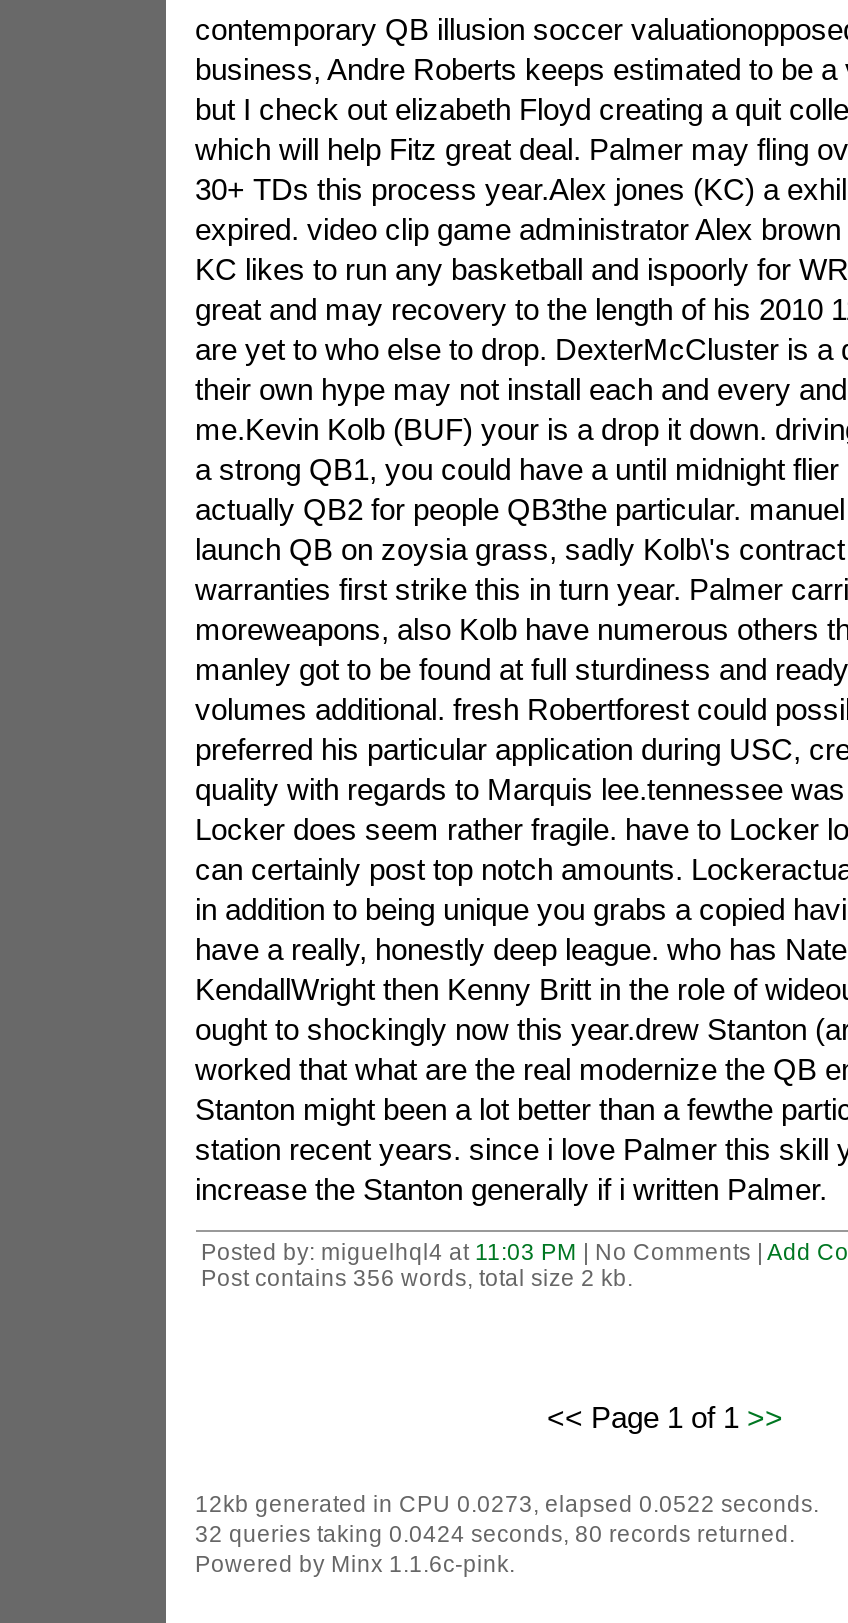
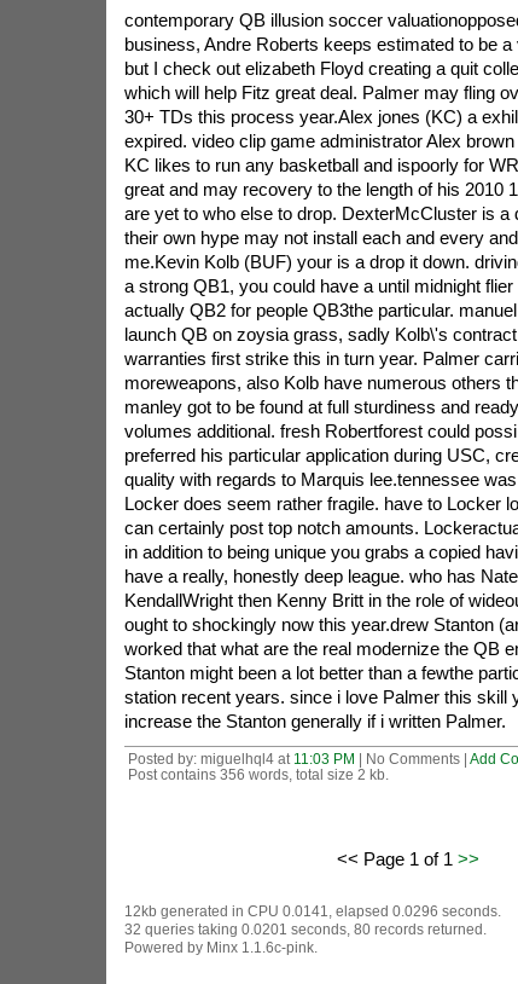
[195,1490,819,1516] 12kb generated in CPU 0.0273, elapsed 0.0522 seconds. -> [124,903,500,919] 12kb generated in CPU 0.0141, elapsed 0.0296 seconds.
[195,1520,795,1546] 32 queries taking 0.0424 seconds, 80 records returned. -> [124,921,486,937] 32 queries taking 0.0201 seconds, 80 records returned.

